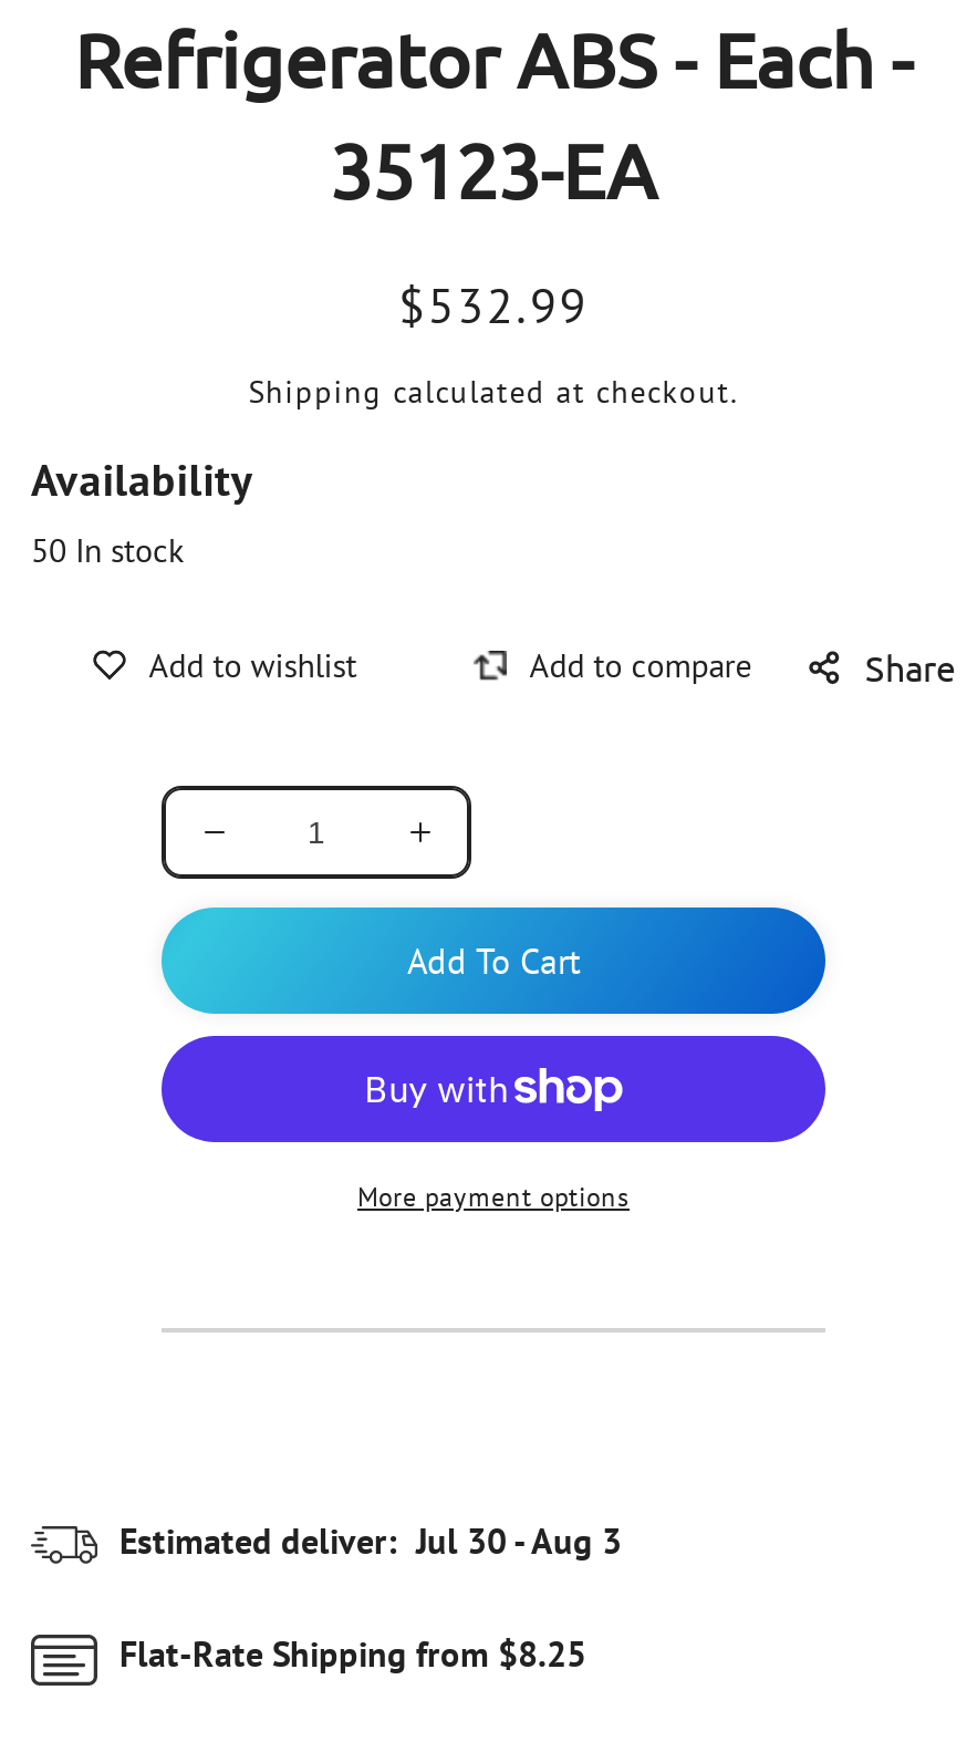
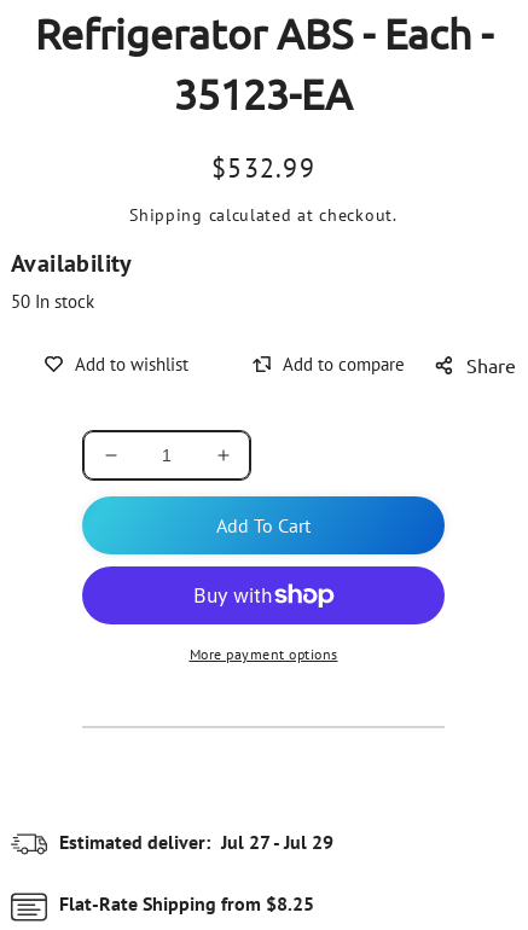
[119,1518,622,1563] Estimated deliver: Jul 30 - Aug 3 -> [59,830,333,854] Estimated deliver: Jul 27 - Jul 29

